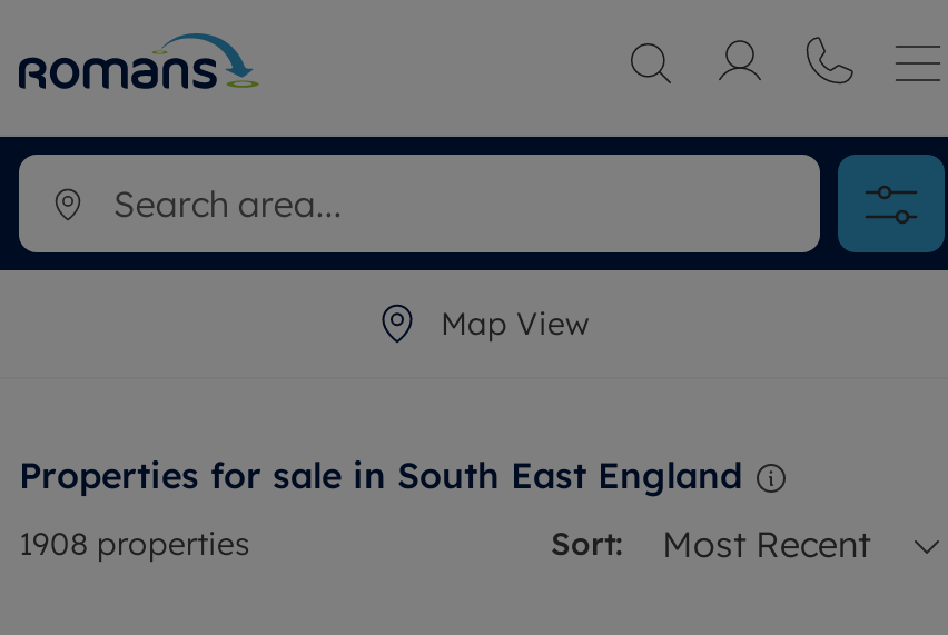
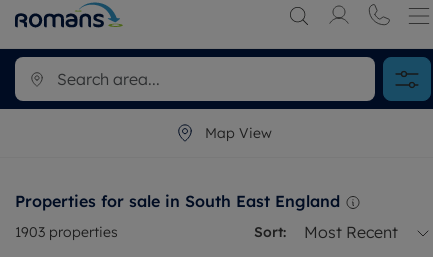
[19,524,250,564] 1908 properties -> [15,223,118,241] 1903 properties

